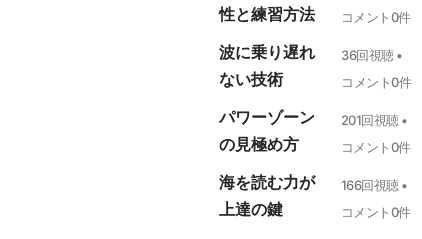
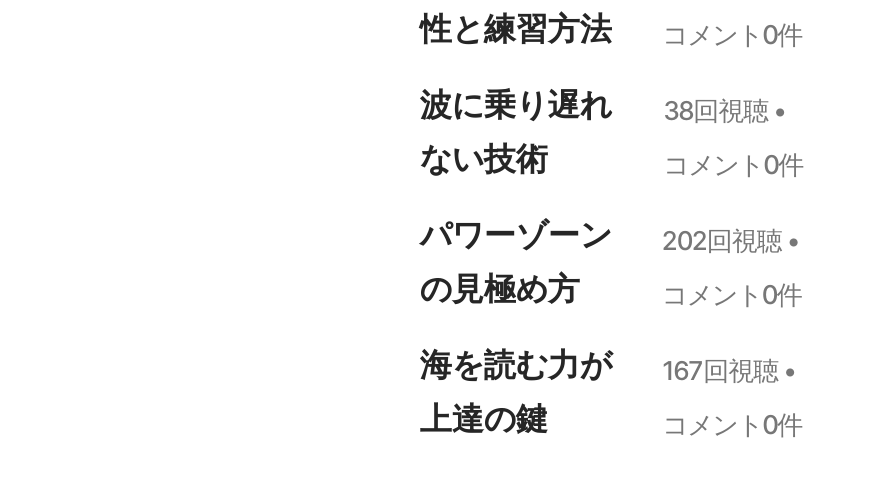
[219,42,403,63] 波に乗り遅れ 36回視聴 • -> [420,84,786,126] 波に乗り遅れ 38回視聴 •
[219,107,408,128] パワーゾーン 201回視聴 • -> [420,214,800,256] パワーゾーン 202回視聴 •
[219,172,408,193] 海を読む力が 166回視聴 • -> [420,344,796,386] 海を読む力が 167回視聴 •

